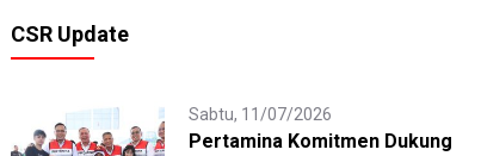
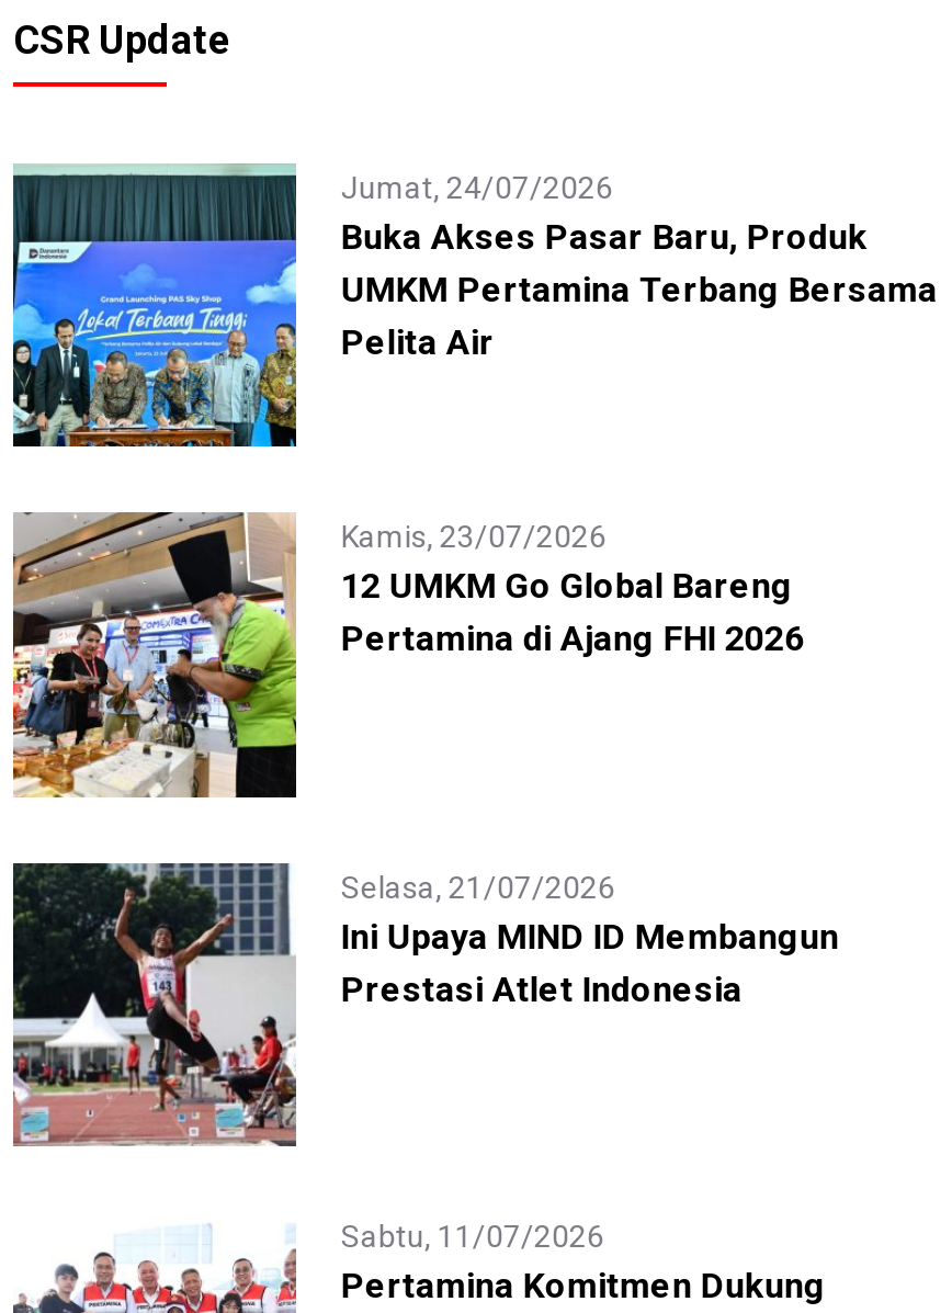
none -> [11,161,937,449] [image] | Jumat, 24/07/2026 | Buka Akses Pasar Baru, Produk | UMKM Pertamina Terbang Bersama | Pelita Air
none -> [11,510,803,800] [image] | Kamis, 23/07/2026 | 12 UMKM Go Global Bareng | Pertamina di Ajang FHI 2026
none -> [11,861,839,1148] [image] | Selasa, 21/07/2026 | Ini Upaya MIND ID Membangun | Prestasi Atlet Indonesia

